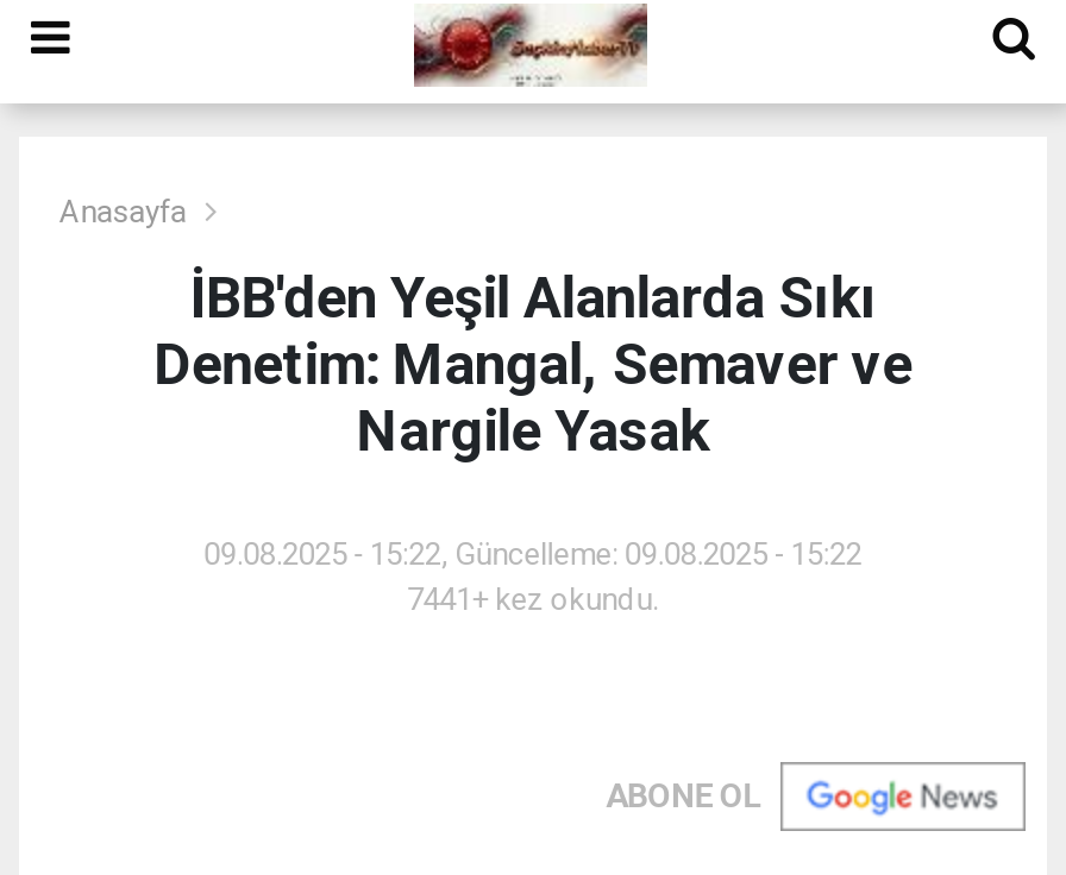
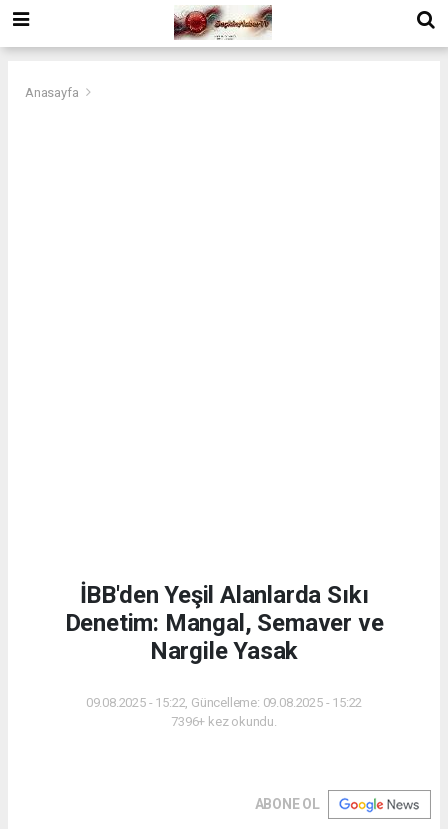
[407,581,659,617] 7441+ kez okundu. -> [171,714,277,729] 7396+ kez okundu.

